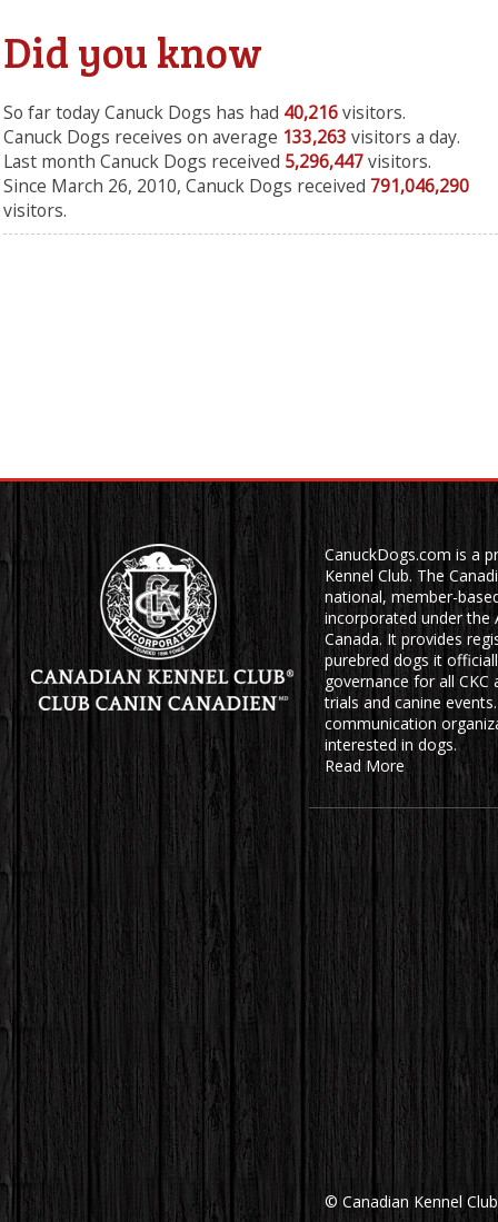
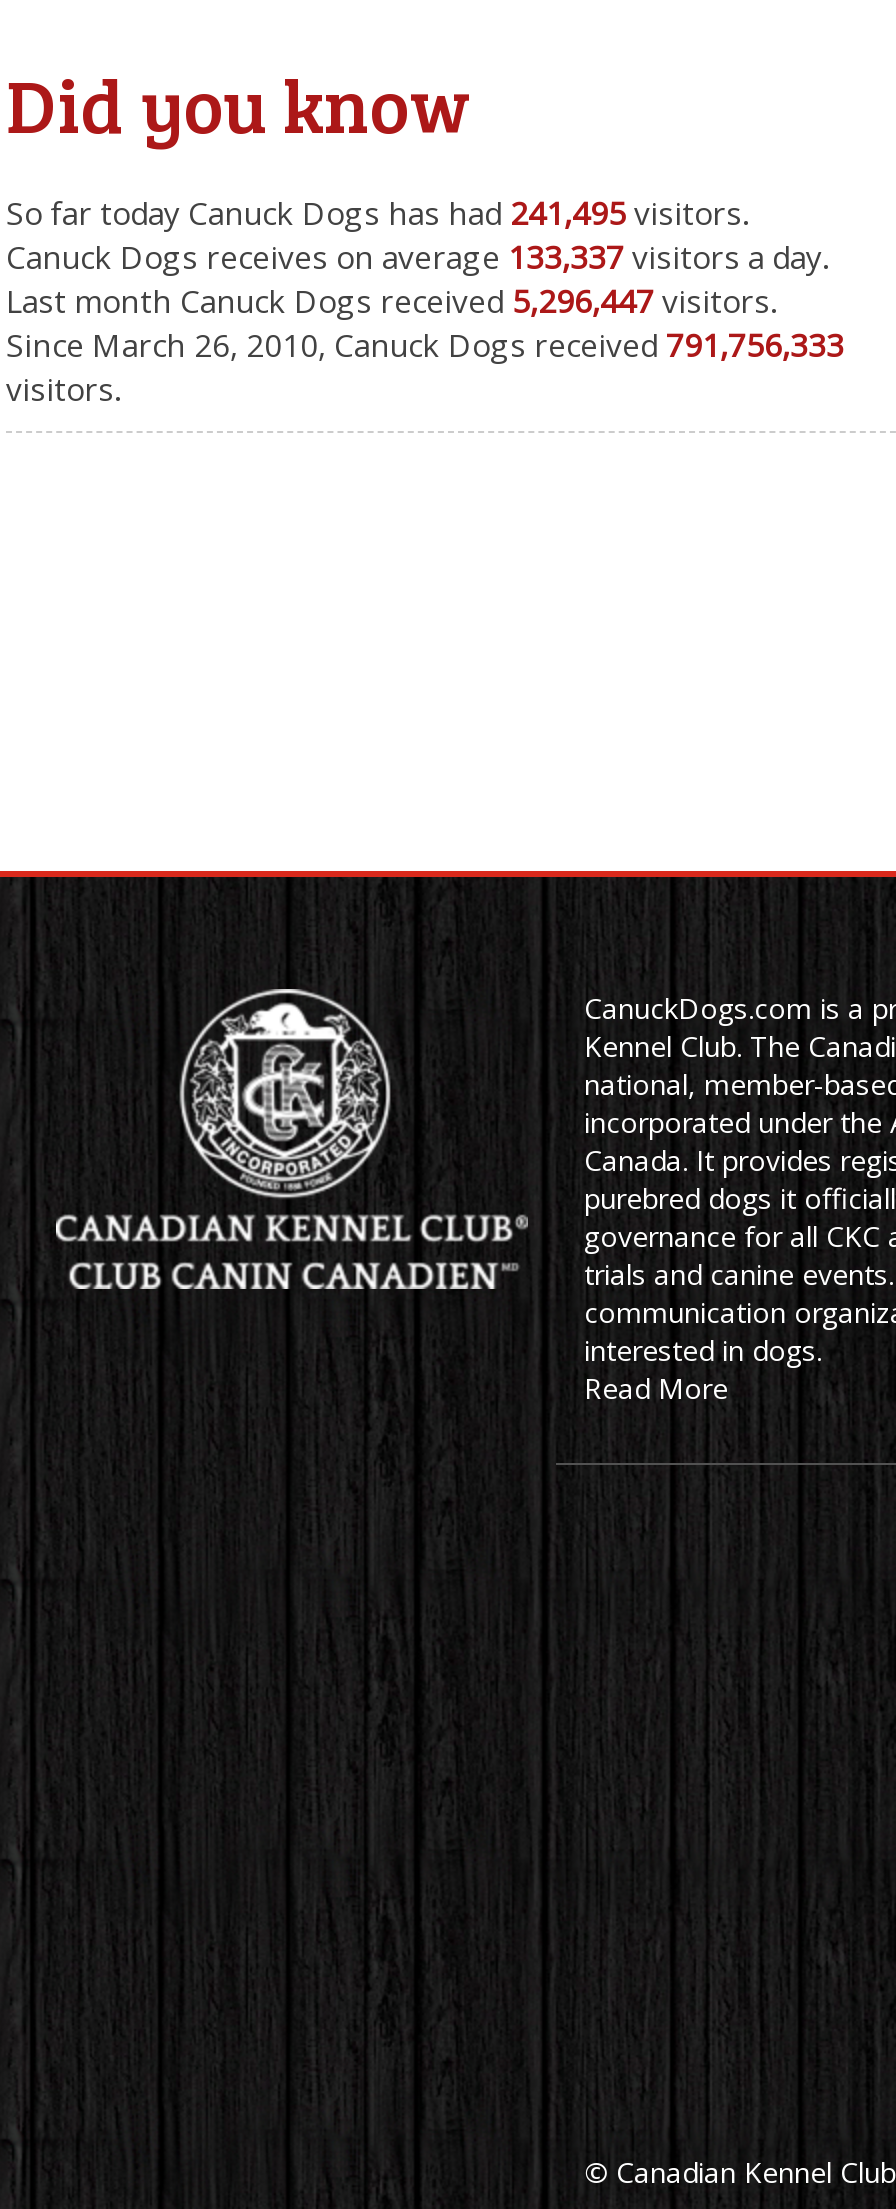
[3,100,406,125] So far today Canuck Dogs has had 40,216 visitors. -> [6,191,748,235] So far today Canuck Dogs has had 241,495 visitors.
[3,125,460,149] Canuck Dogs receives on average 133,263 visitors a day. -> [6,235,828,279] Canuck Dogs receives on average 133,337 visitors a day.
[3,174,469,198] Since March 26, 2010, Canuck Dogs received 791,046,290 -> [6,323,844,367] Since March 26, 2010, Canuck Dogs received 791,756,333

